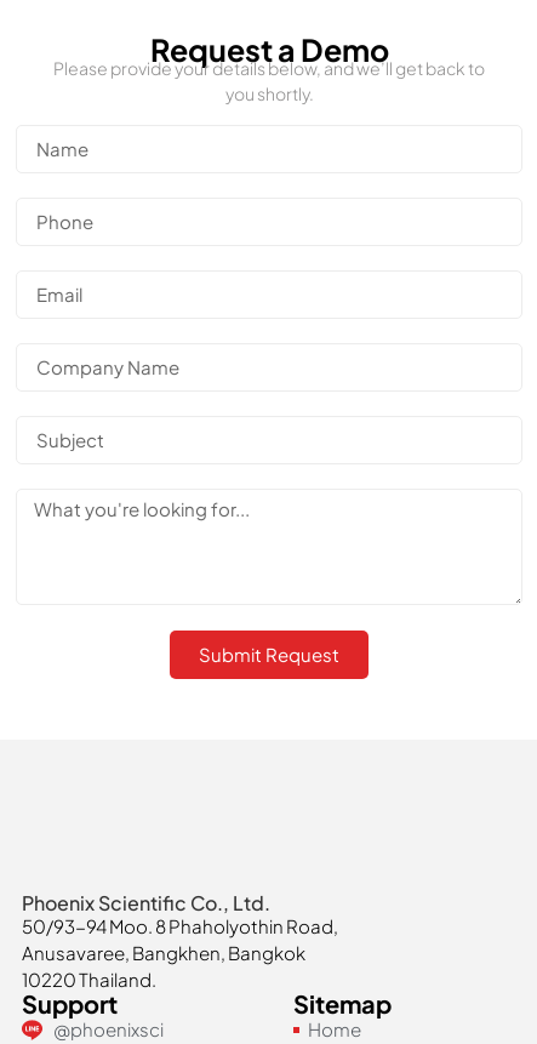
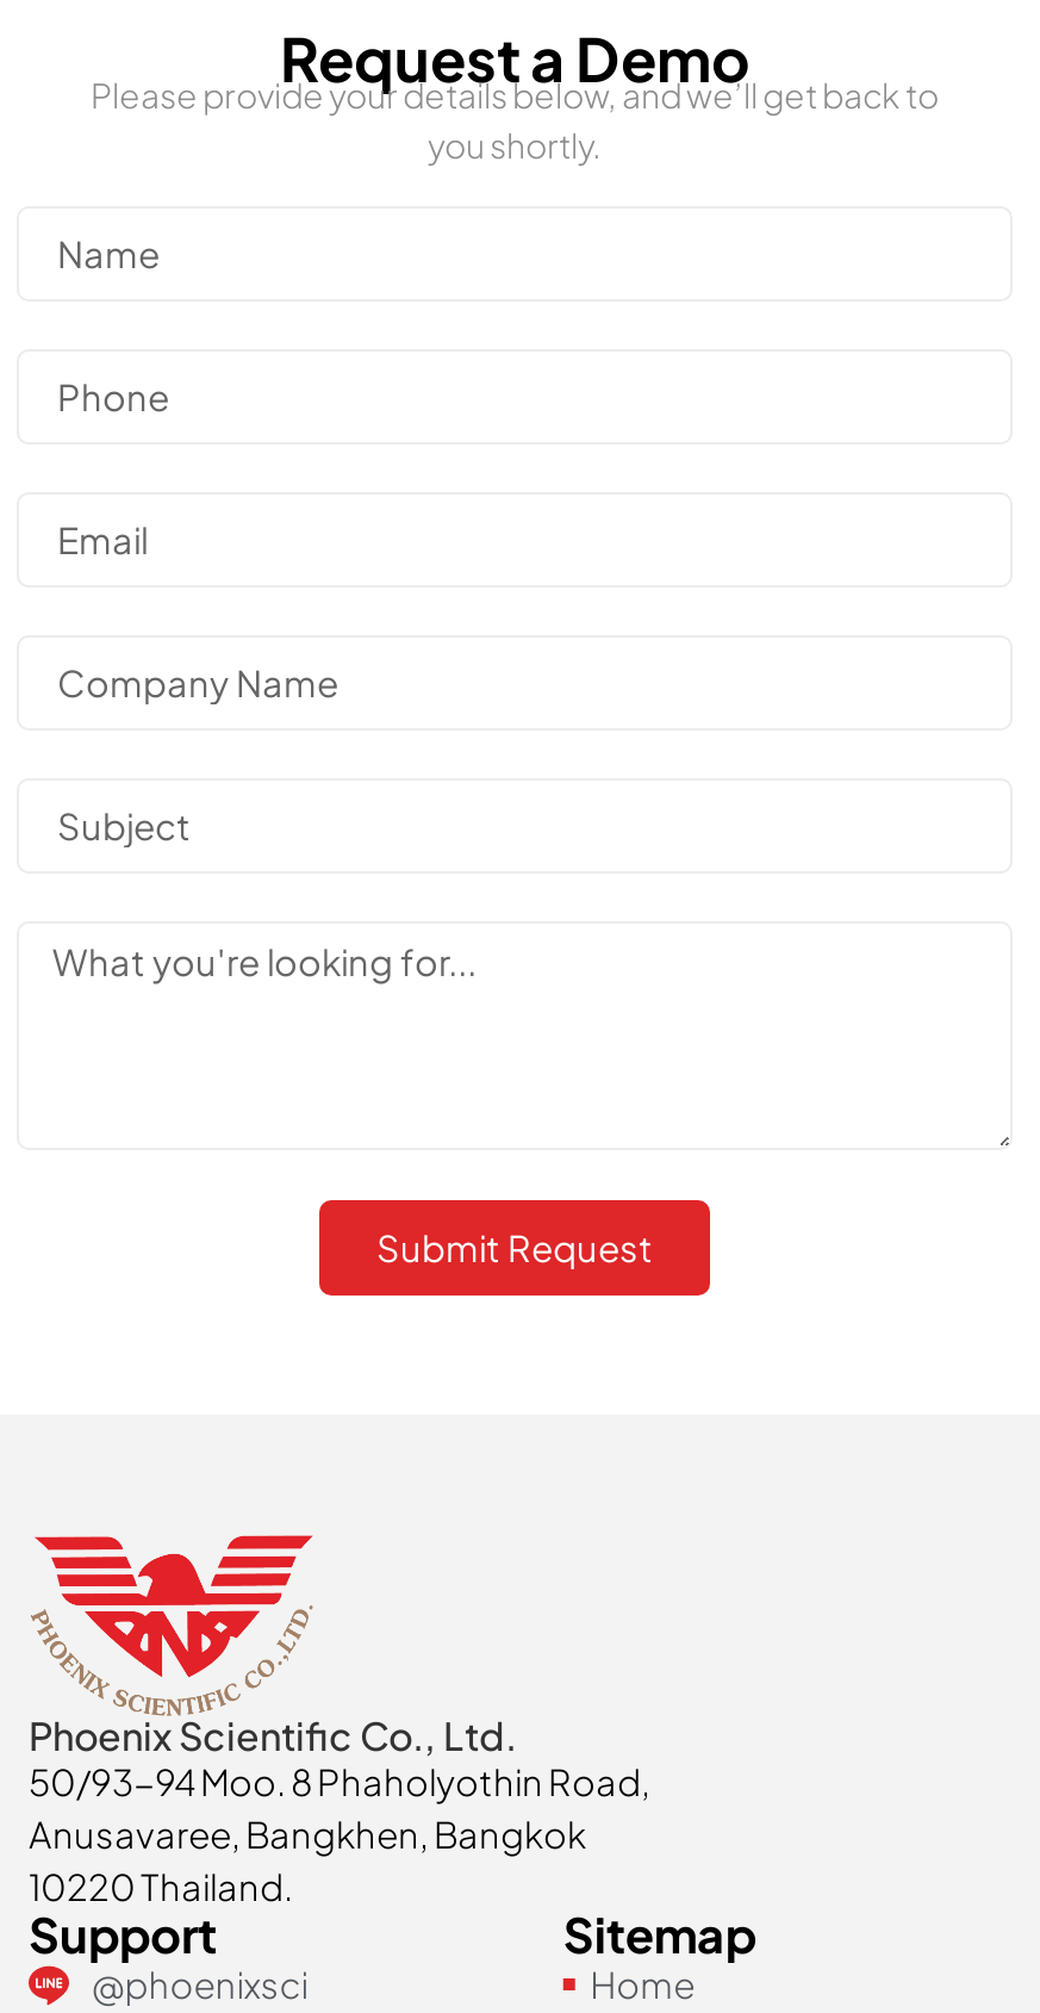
none -> [31,1534,312,1703] [image]

